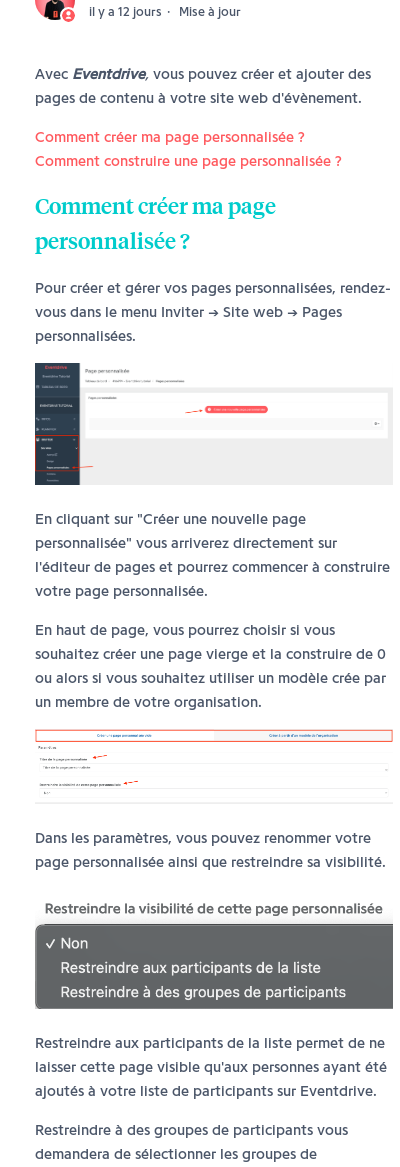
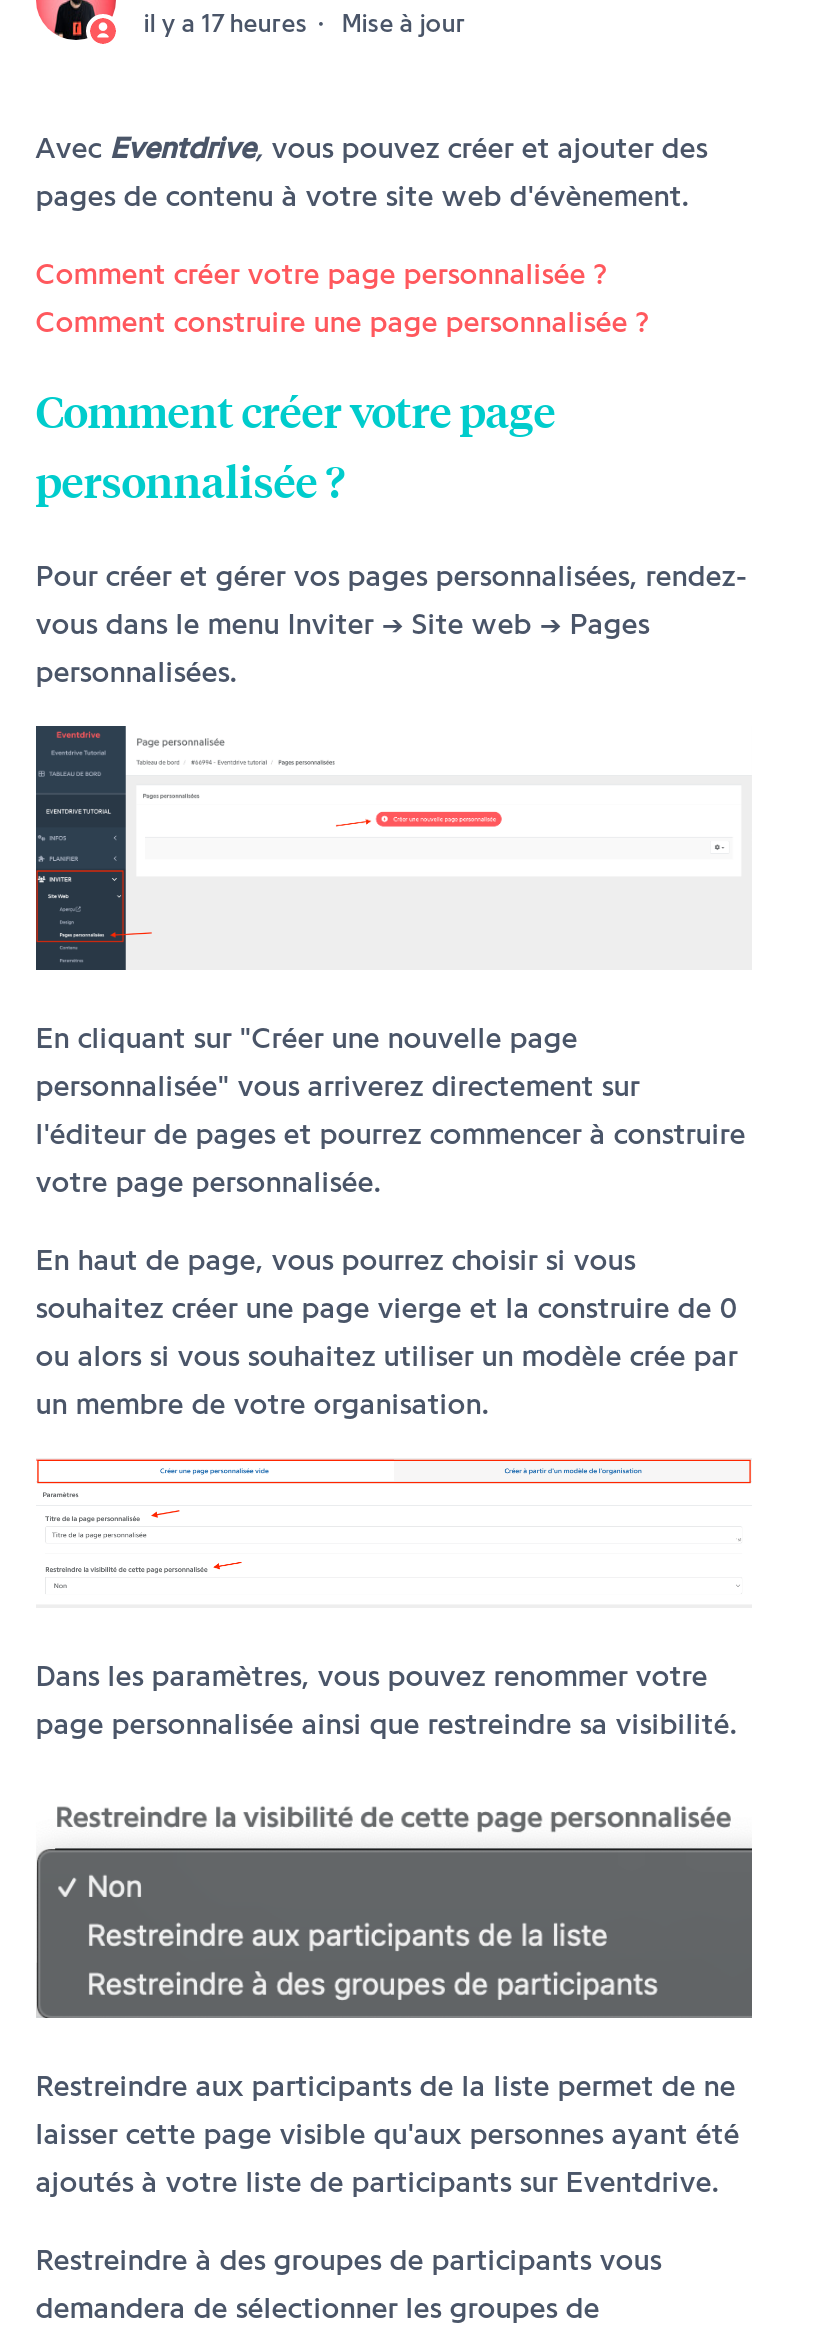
[89,3,241,19] il y a 12 jours Mise à jour -> [144,6,466,38] il y a 17 heures Mise à jour
[35,128,305,146] Comment créer ma page personnalisée ? -> [36,256,608,292] Comment créer votre page personnalisée ?
[35,191,276,219] Comment créer ma page -> [36,382,556,438] Comment créer votre page

